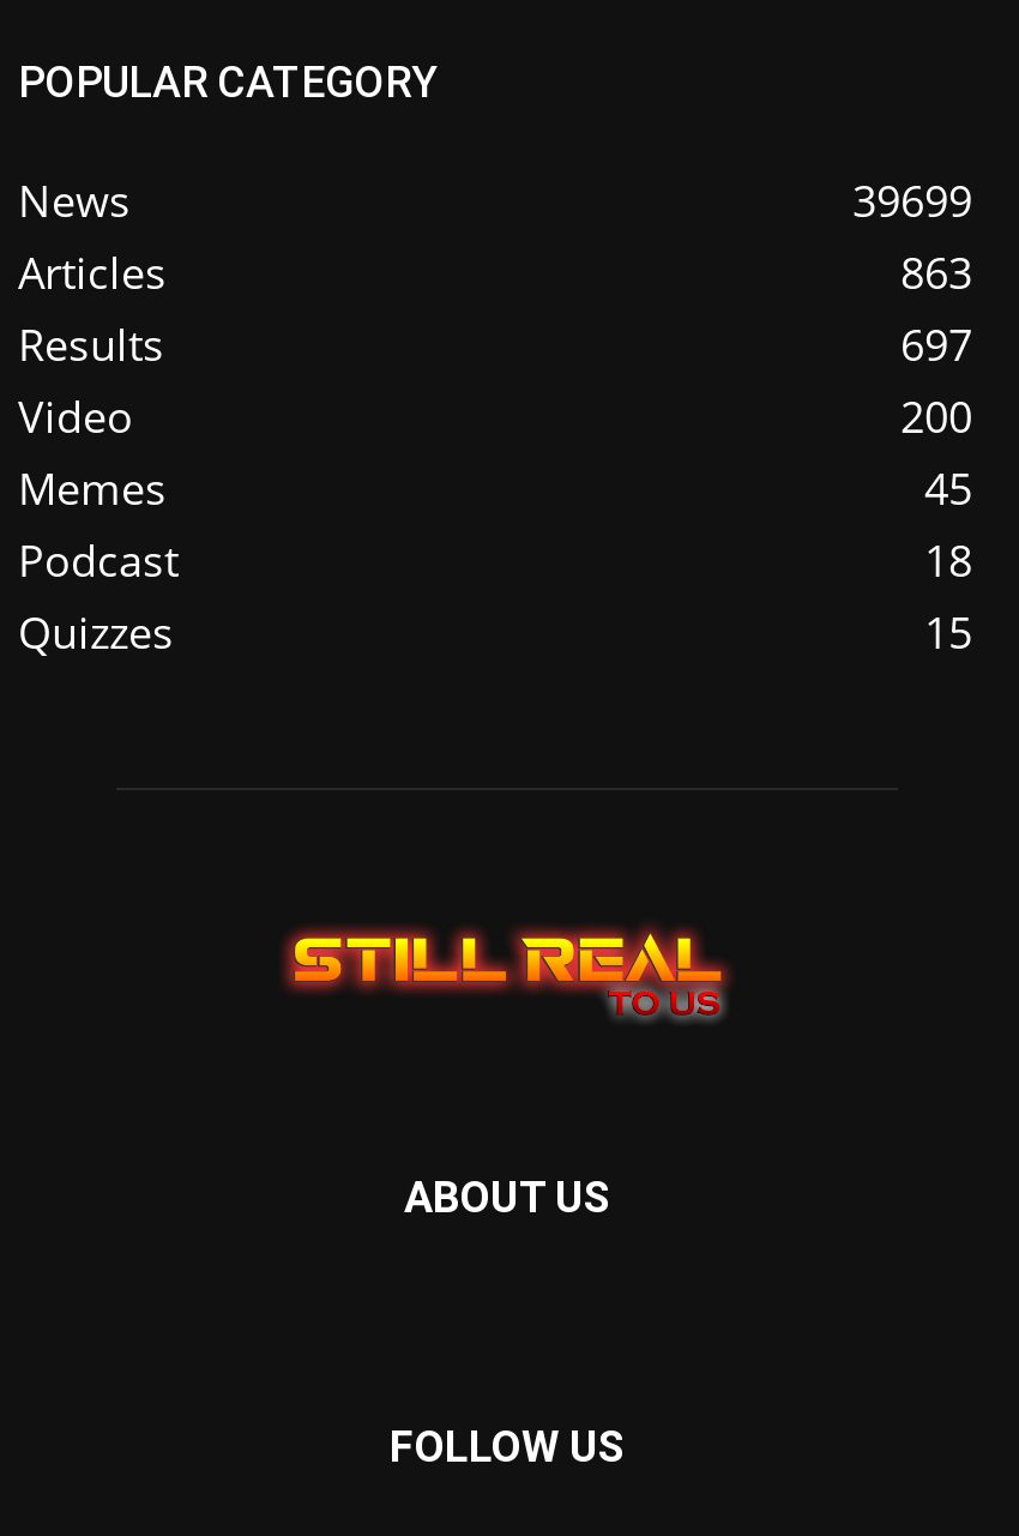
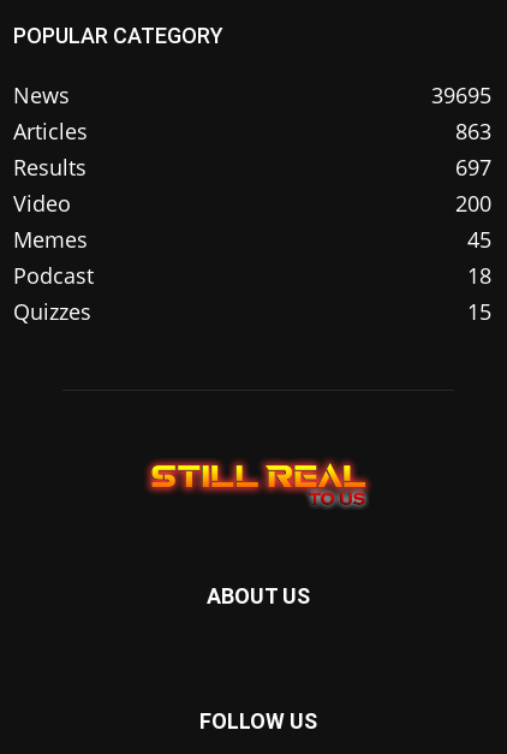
[852,171,972,228] 39699 -> [431,80,491,109] 39695

